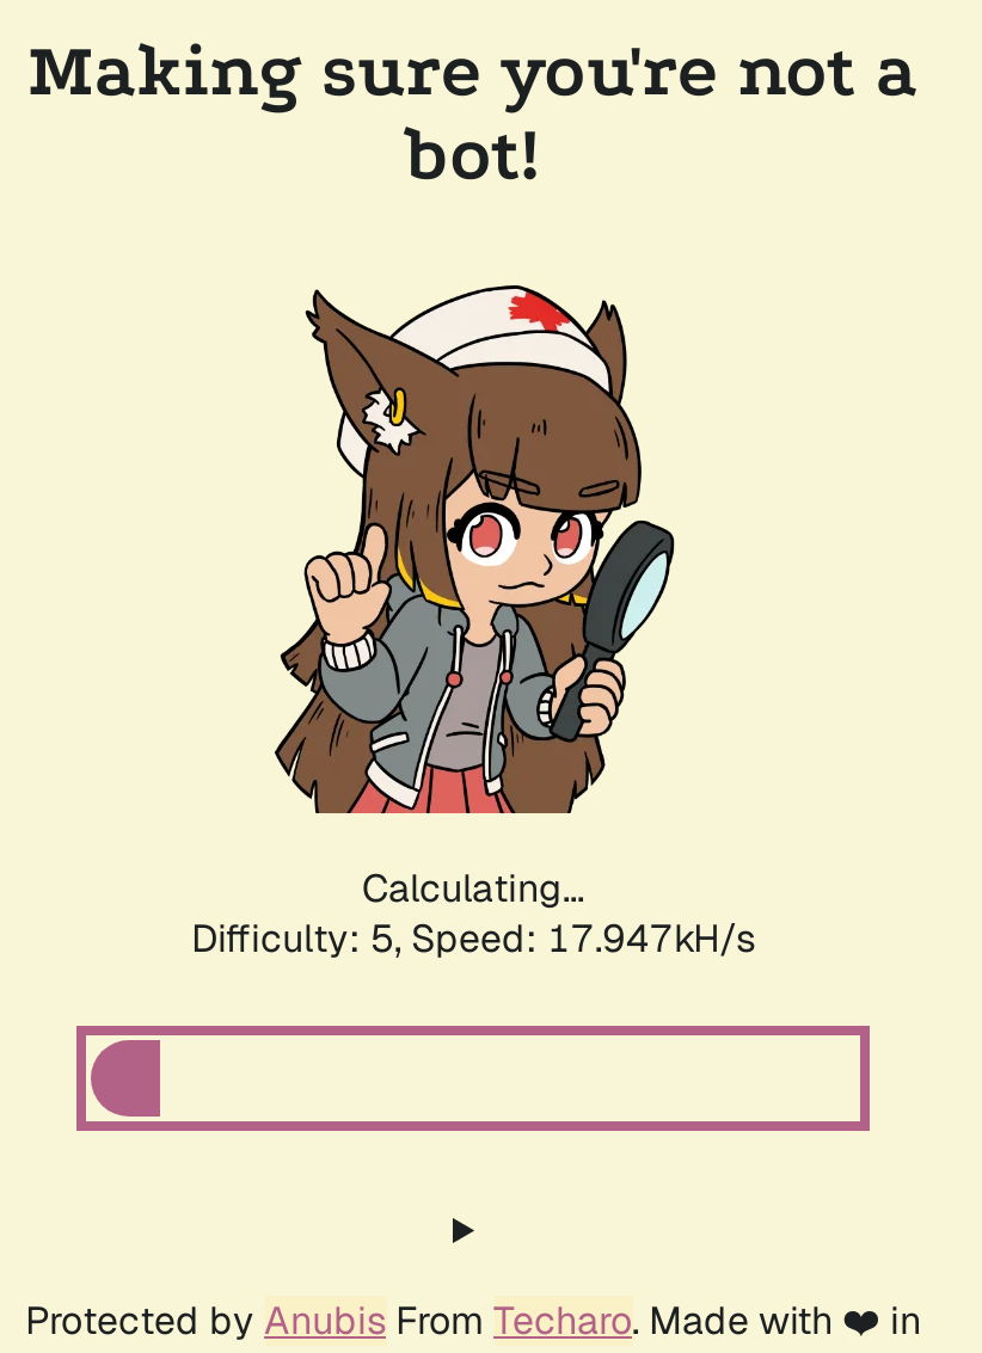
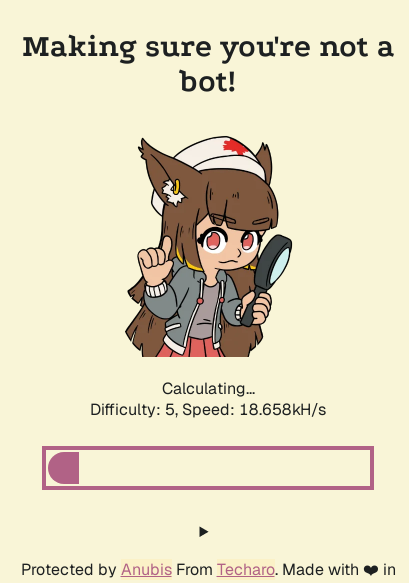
[191,914,755,964] Difficulty: 5, Speed: 17.947kH/s -> [90,399,326,420] Difficulty: 5, Speed: 18.658kH/s

